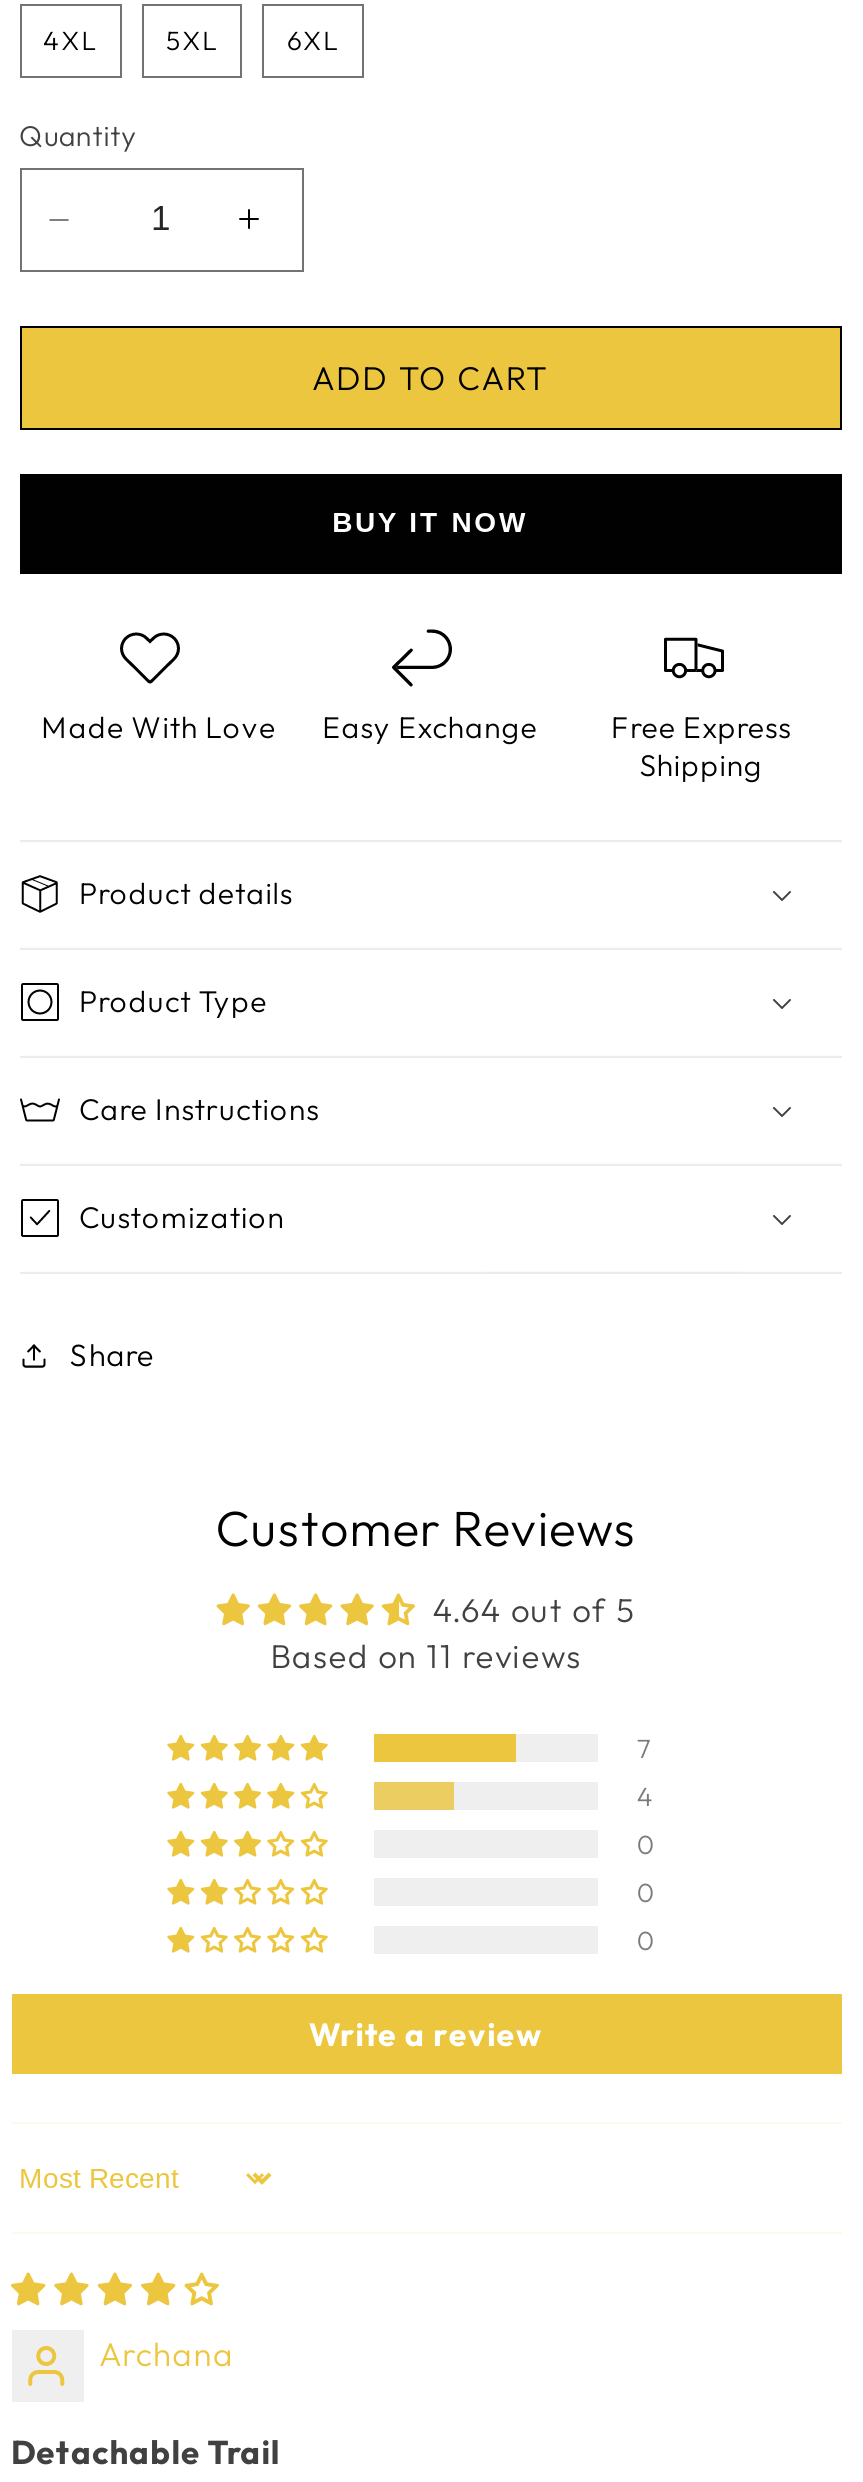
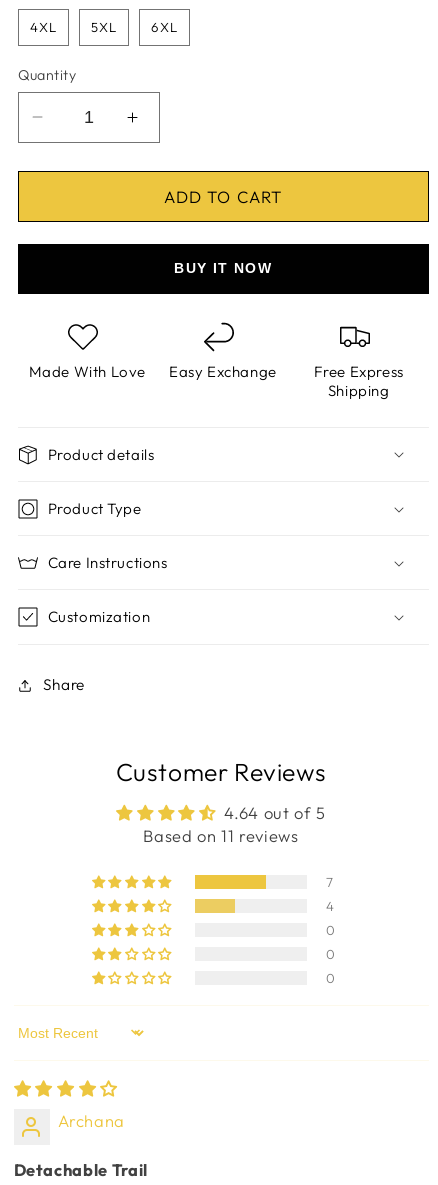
[309,2015,543,2055] Write a review -> none

